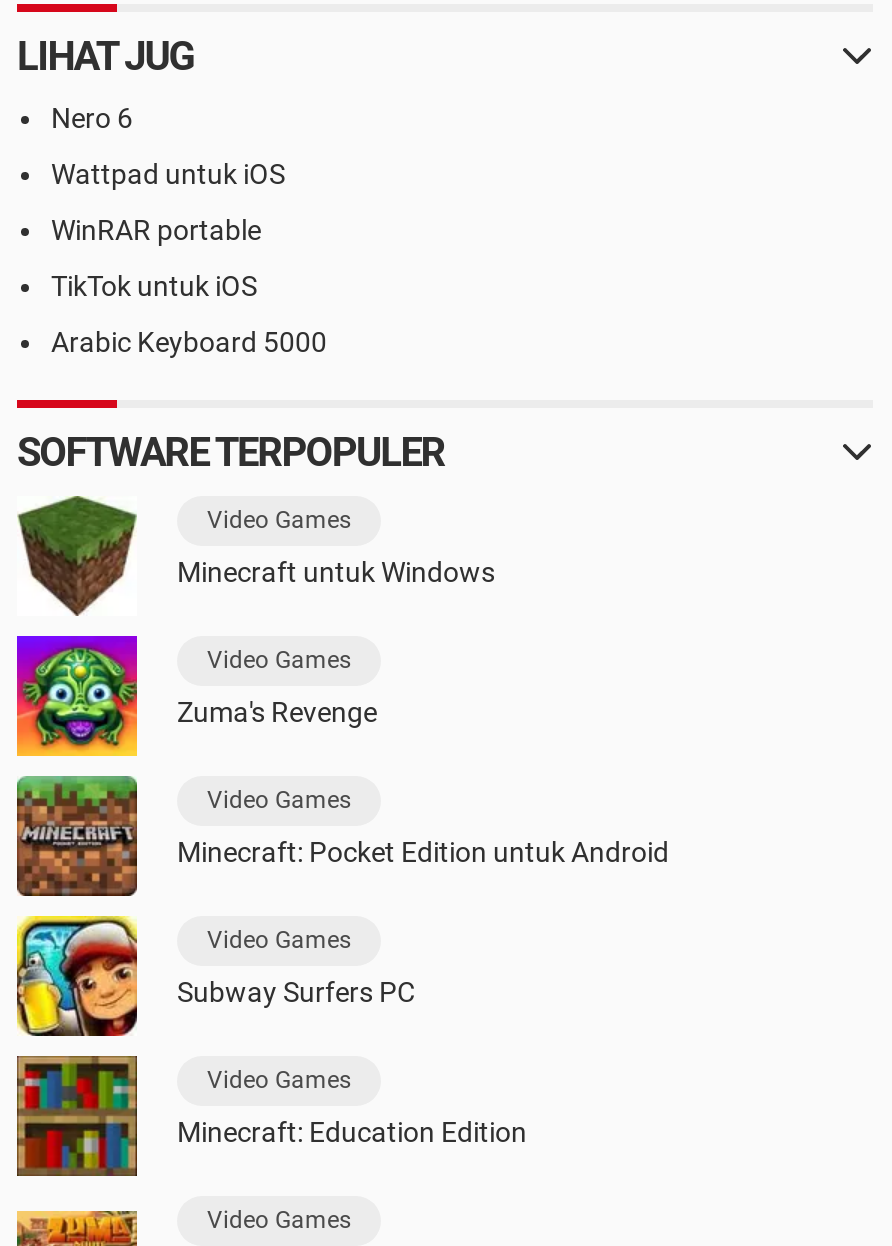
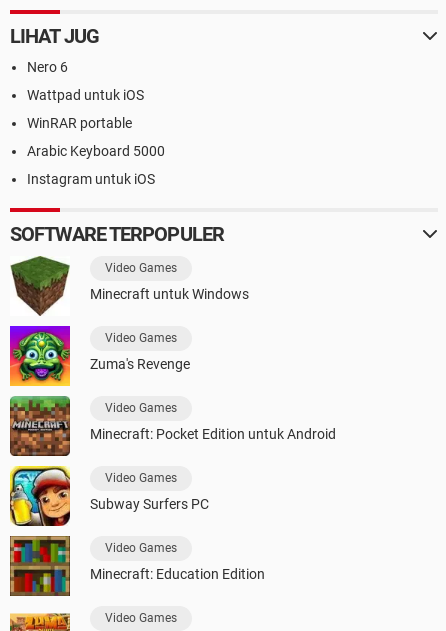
[51,270,257,302] TikTok untuk iOS -> none
moved [51,326,327,358] -> [27,143,165,159]: Arabic Keyboard 5000
none -> [27,171,155,187] Instagram untuk iOS

